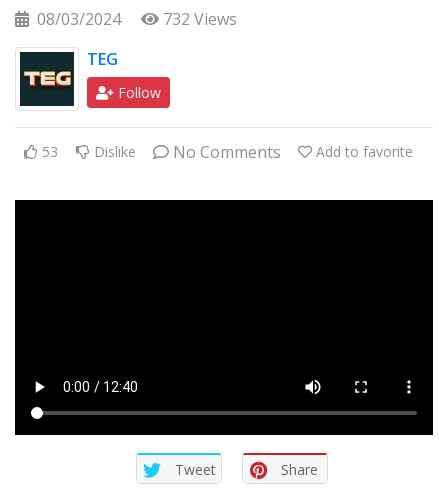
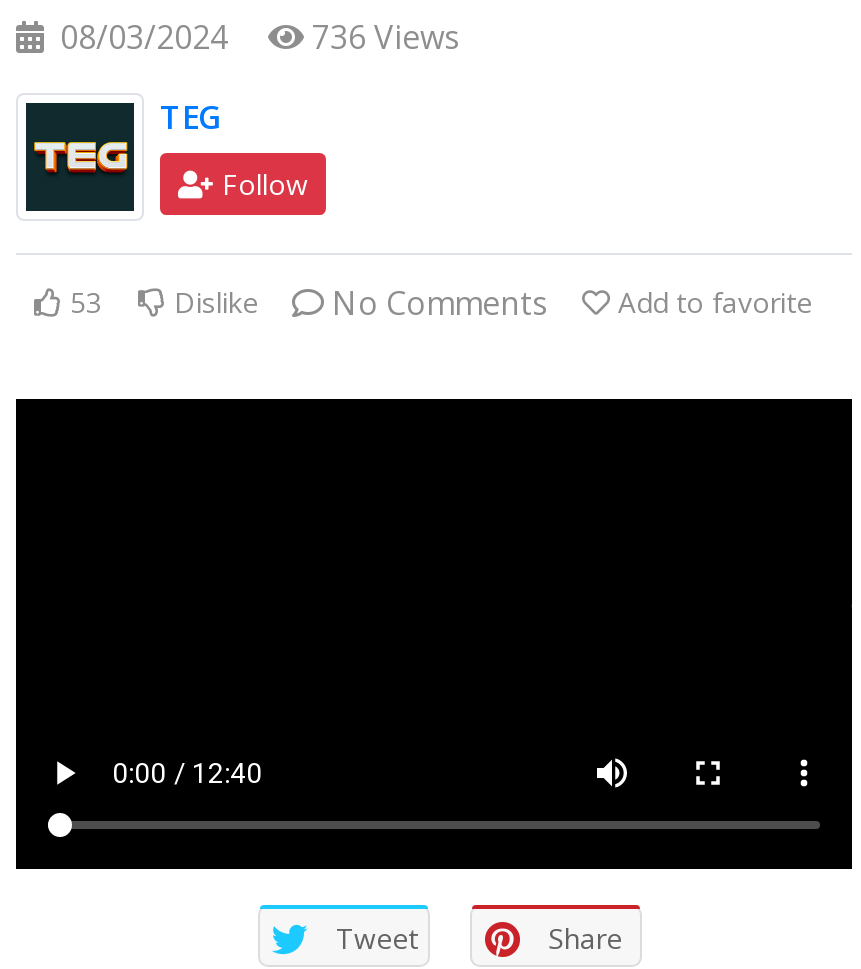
[33,8,237,30] 08/03/2024 732 Views -> [52,14,460,58] 08/03/2024 736 Views

